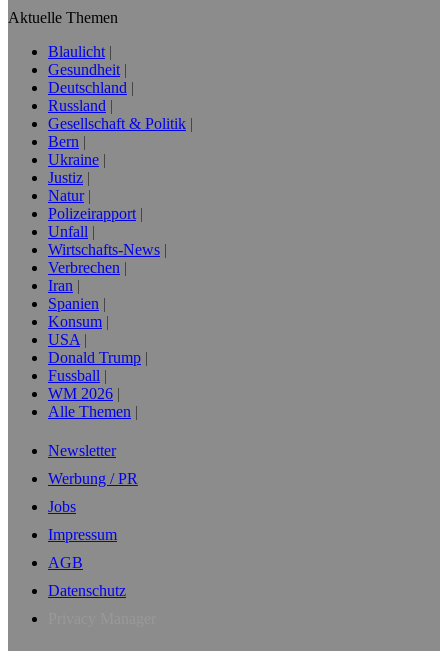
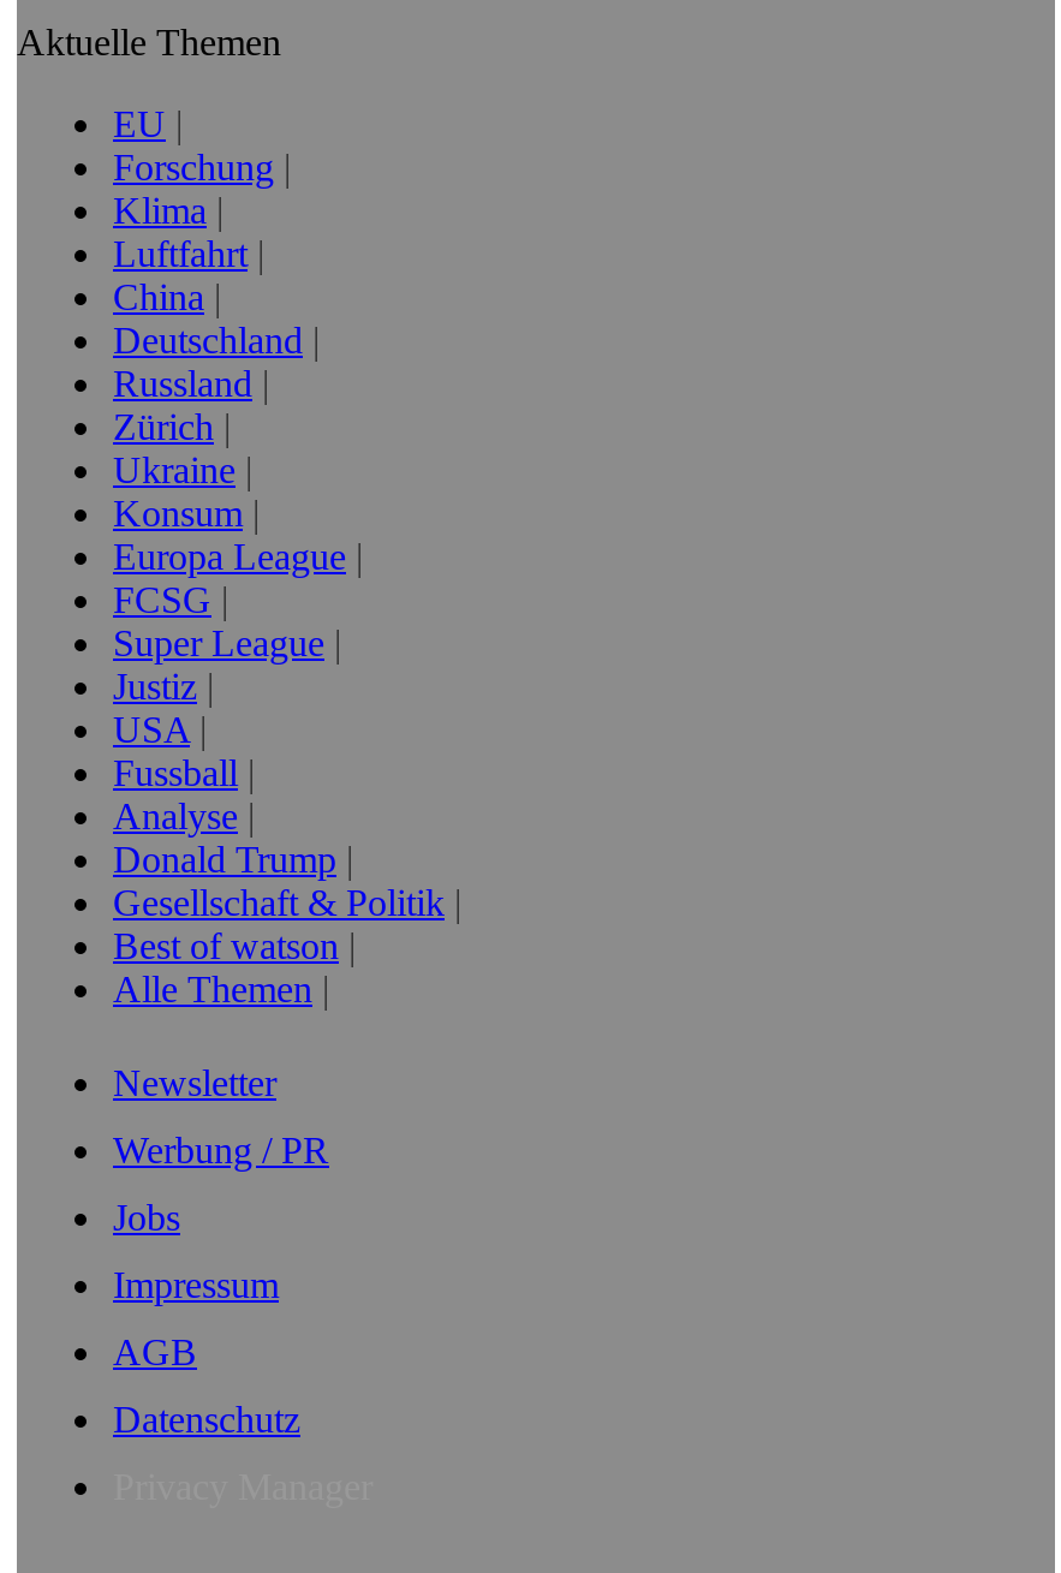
[48,43,120,78] Blaulicht | Gesundheit -> [113,103,274,317] EU | Forschung | Klima | Luftfahrt | China
moved [48,79,127,114] -> [113,320,303,404]: Deutschland | Russland
none -> [113,406,346,836] Zürich | Europa League | FCSG | Super League | Analyse
moved [48,115,186,132] -> [113,882,445,923]: Gesellschaft & Politik
[48,133,160,402] Bern | Natur | Polizeirapport | Unfall | Wirtschafts-News | Verbrechen | Iran | Spanien | WM 2026 -> [113,925,339,966] Best of watson
moved [48,151,99,186] -> [113,449,236,707]: Ukraine | Justiz
moved [48,313,141,384] -> [113,493,336,880]: Konsum | USA | Donald Trump | Fussball

